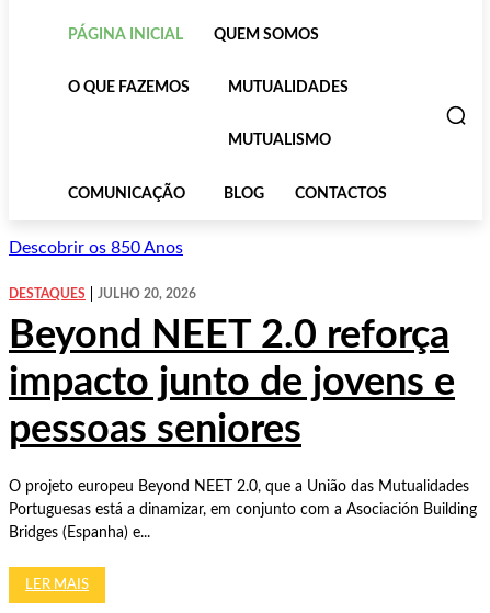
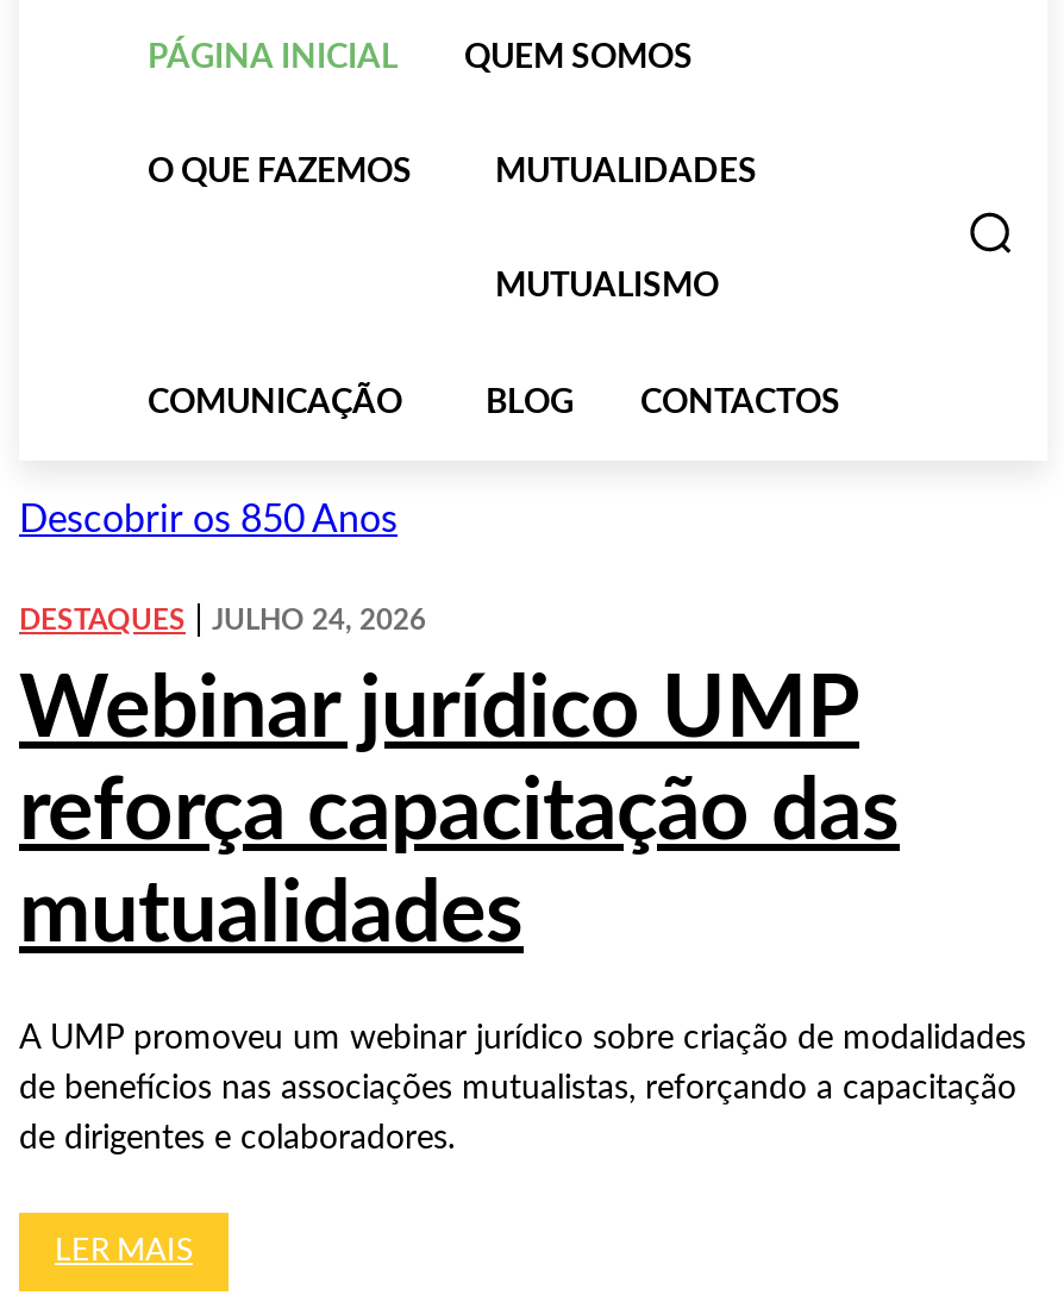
[9,288,455,450] JULHO 20, 2026 | Beyond NEET 2.0 reforça | impacto junto de jovens e | pessoas seniores -> [19,606,900,959] JULHO 24, 2026 | Webinar jurídico UMP | reforça capacitação das | mutualidades
[9,479,469,495] O projeto europeu Beyond NEET 2.0, que a União das Mutualidades -> [19,1023,1026,1056] A UMP promoveu um webinar jurídico sobre criação de modalidades
[9,502,477,518] Portuguesas está a dinamizar, em conjunto com a Asociación Building -> [19,1073,1016,1106] de benefícios nas associações mutualistas, reforçando a capacitação
[9,525,150,541] Bridges (Espanha) e... -> [19,1123,455,1156] de dirigentes e colaboradores.

